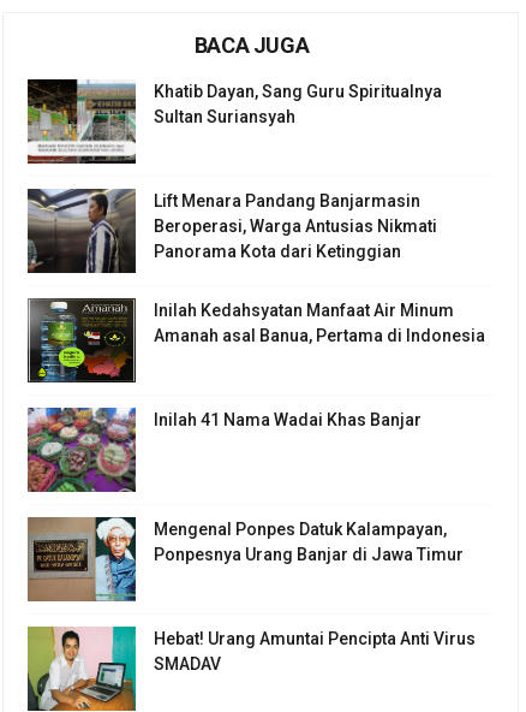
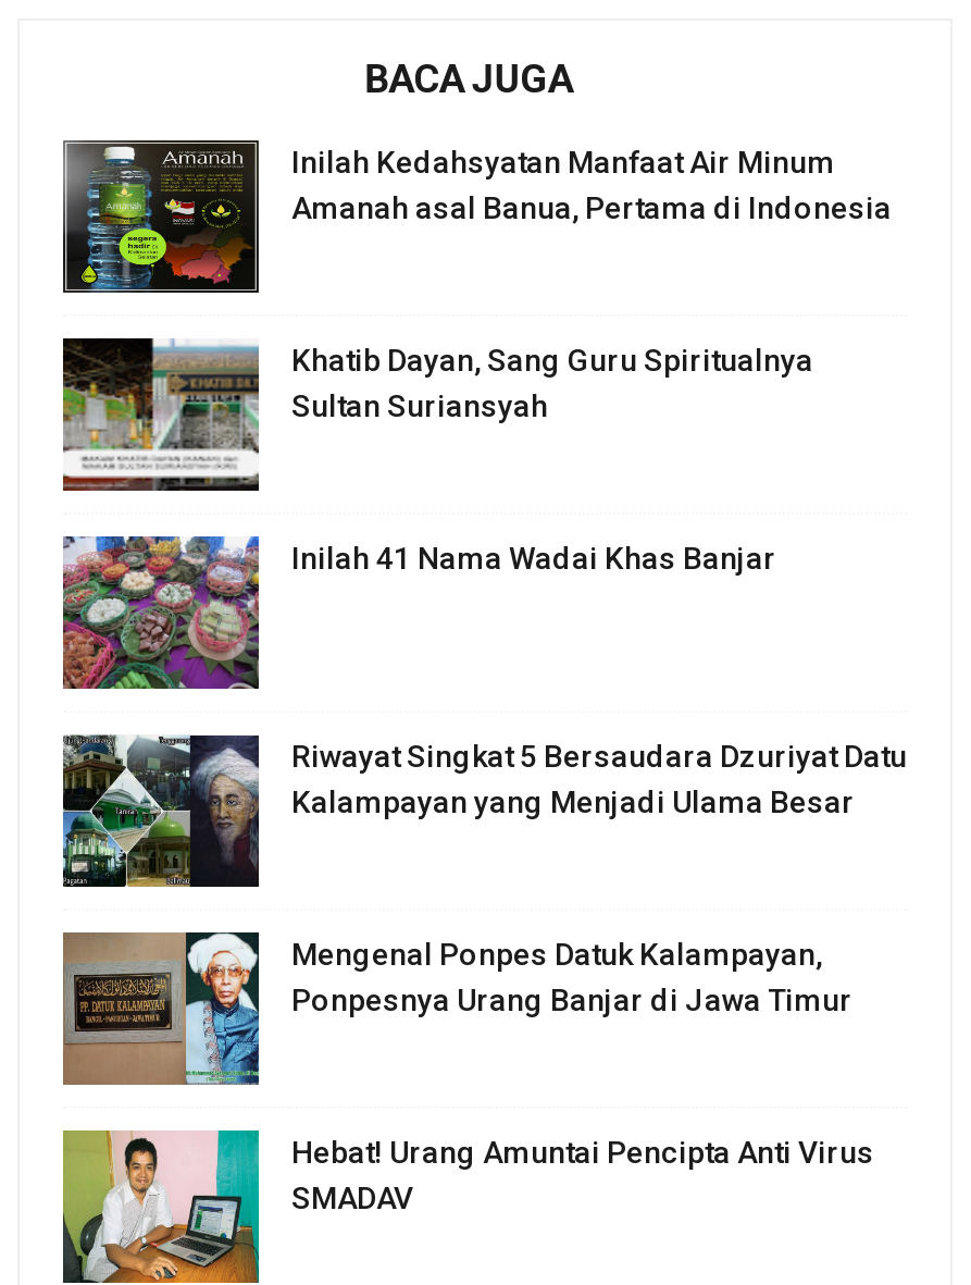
moved [25,79,442,165] -> [59,338,813,493]: [image] | Khatib Dayan, Sang Guru Spiritualnya | Sultan Suriansyah
[28,188,437,273] [image] | Lift Menara Pandang Banjarmasin | Beroperasi, Warga Antusias Nikmati | Panorama Kota dari Ketinggian -> none
moved [26,297,485,382] -> [61,138,892,293]: [image] | Inilah Kedahsyatan Manfaat Air Minum | Amanah asal Banua, Pertama di Indonesia
moved [25,405,422,494] -> [59,532,776,693]: [image] | Inilah 41 Nama Wadai Khas Banjar
none -> [61,734,907,889] [image] | Riwayat Singkat 5 Bersaudara Dzuriyat Datu | Kalampayan yang Menjadi Ulama Besar

